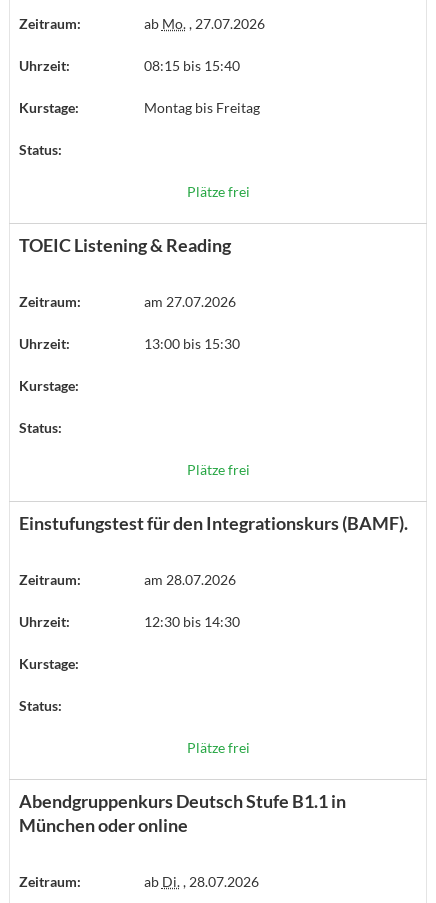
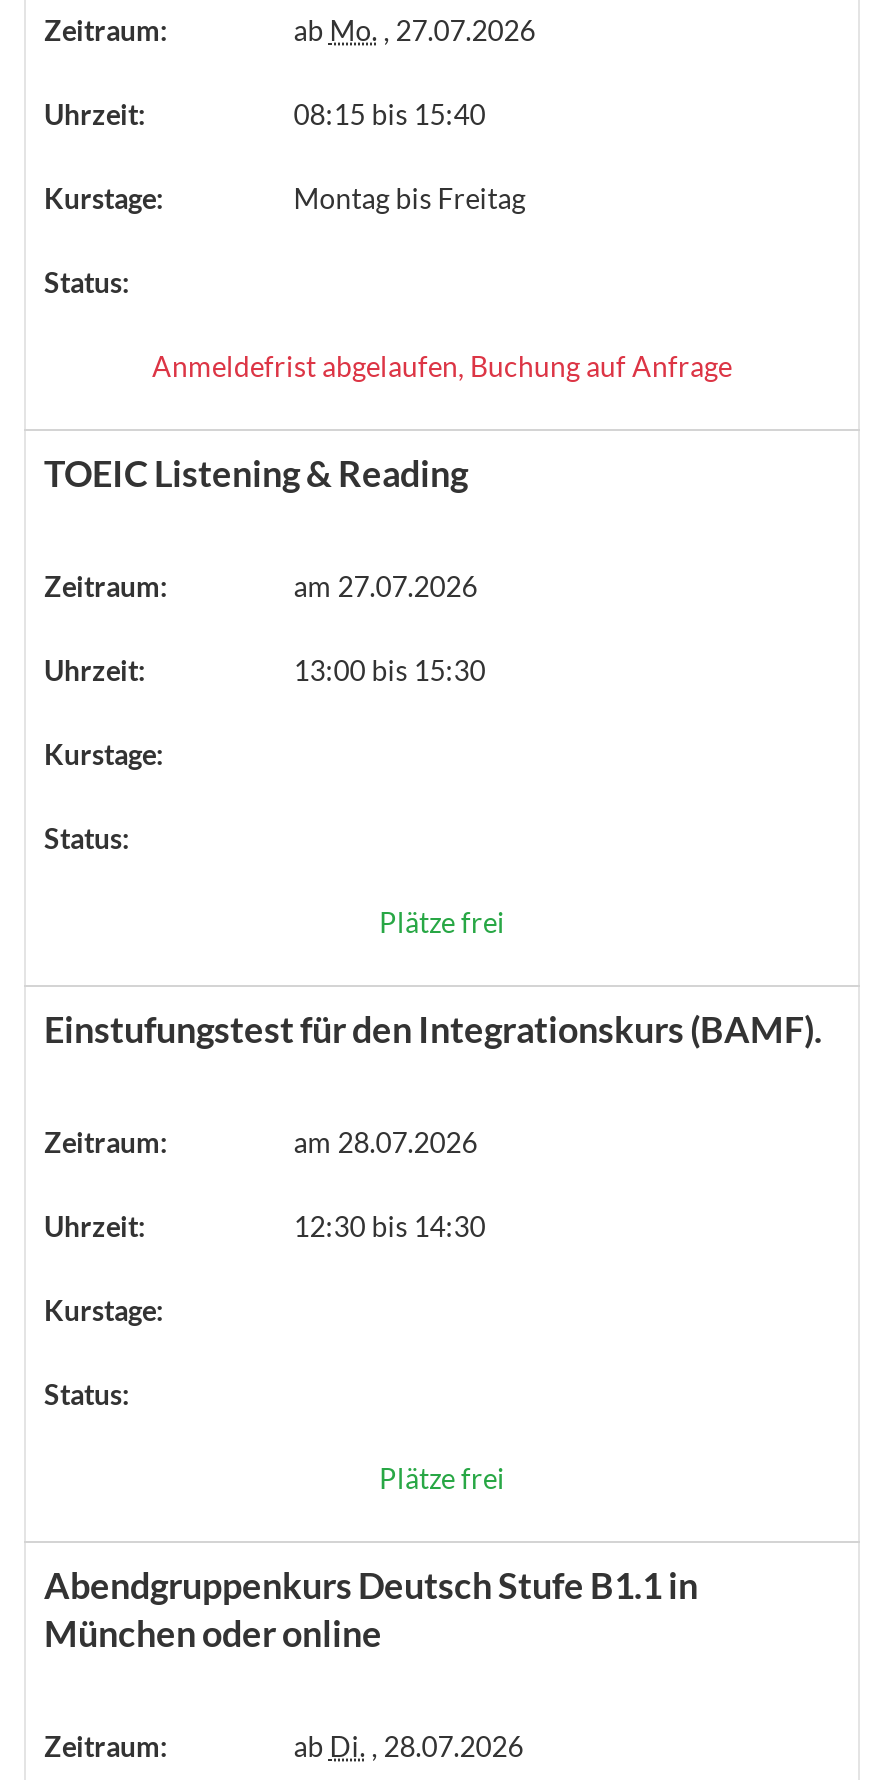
[186,183,249,200] Plätze frei -> [152,349,732,383] Anmeldefrist abgelaufen, Buchung auf Anfrage

